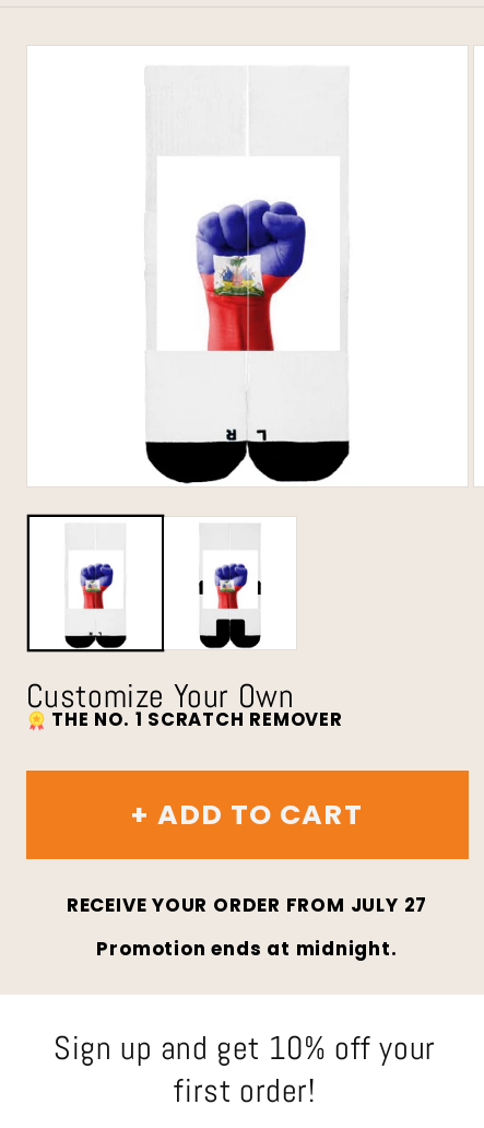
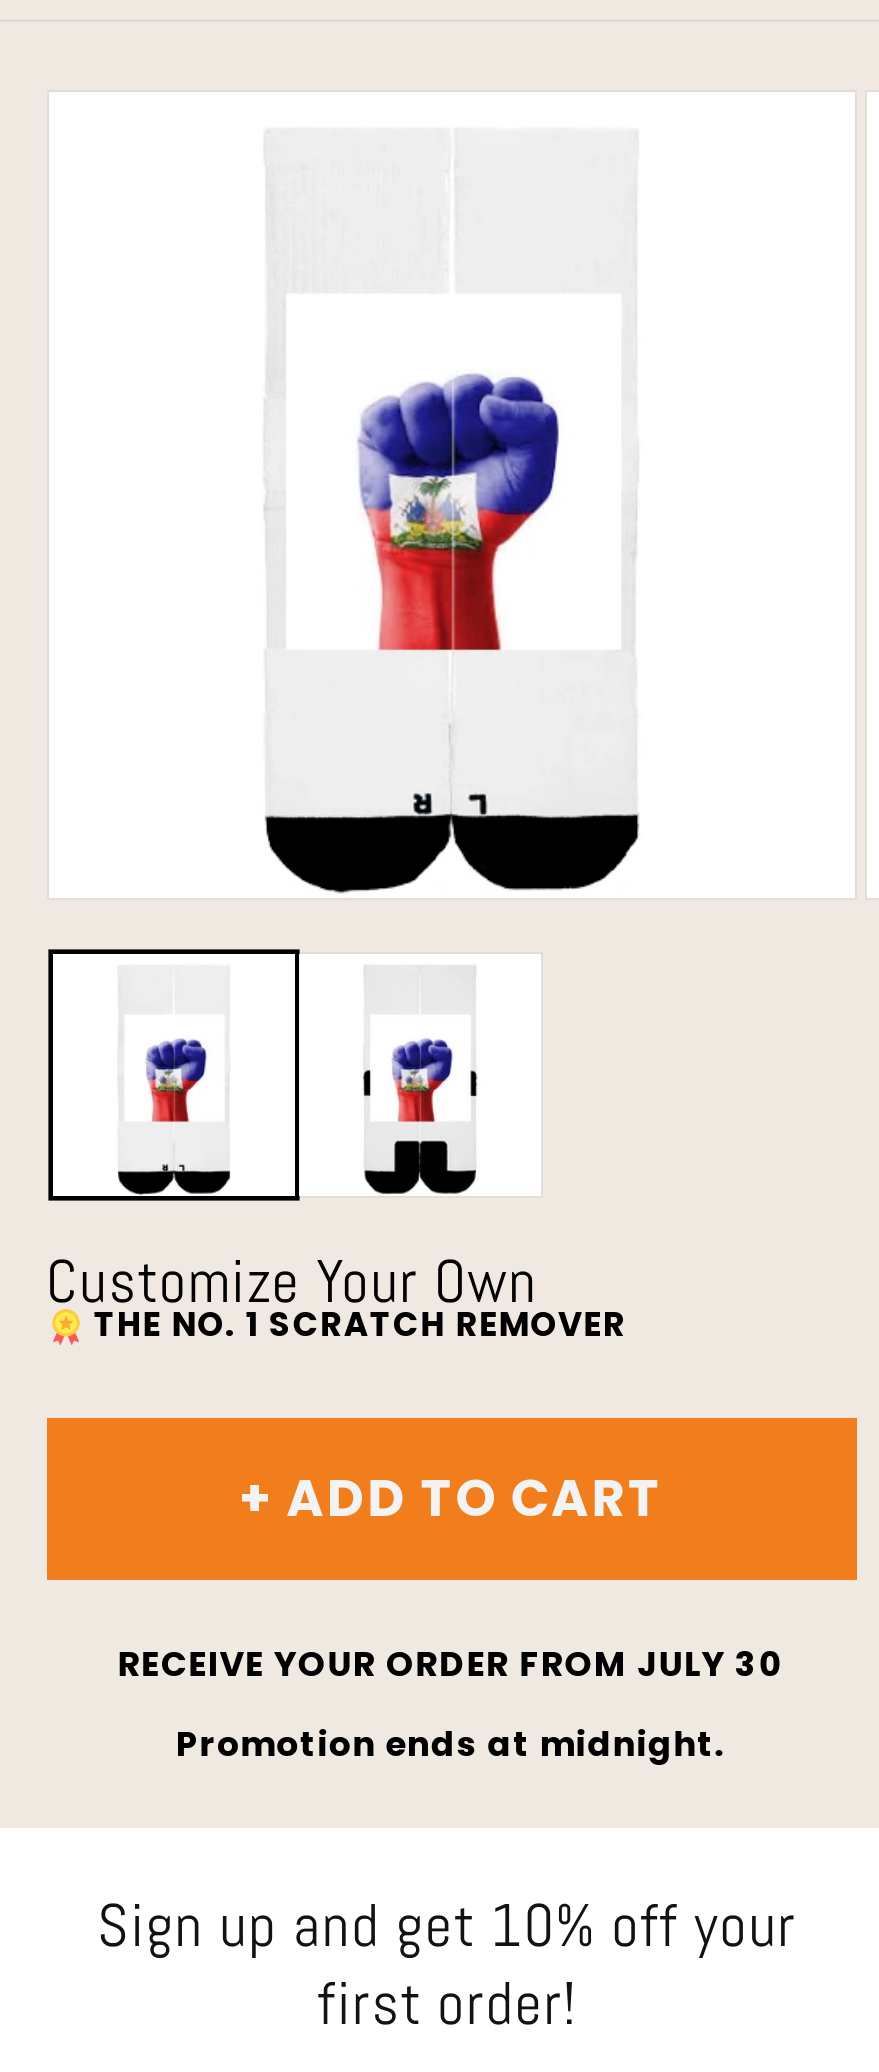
[67,892,427,918] RECEIVE YOUR ORDER FROM JULY 27 -> [118,1640,784,1688] RECEIVE YOUR ORDER FROM JULY 30

